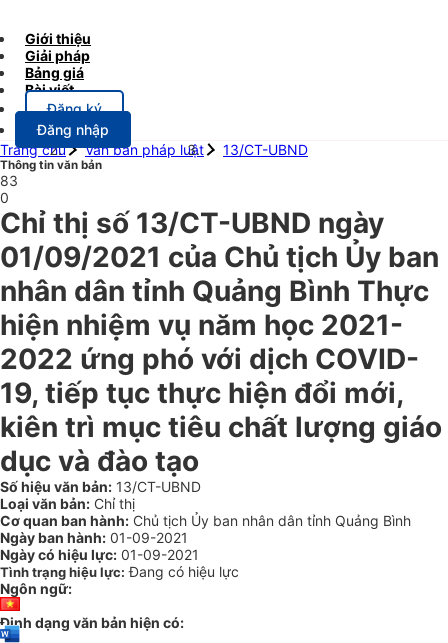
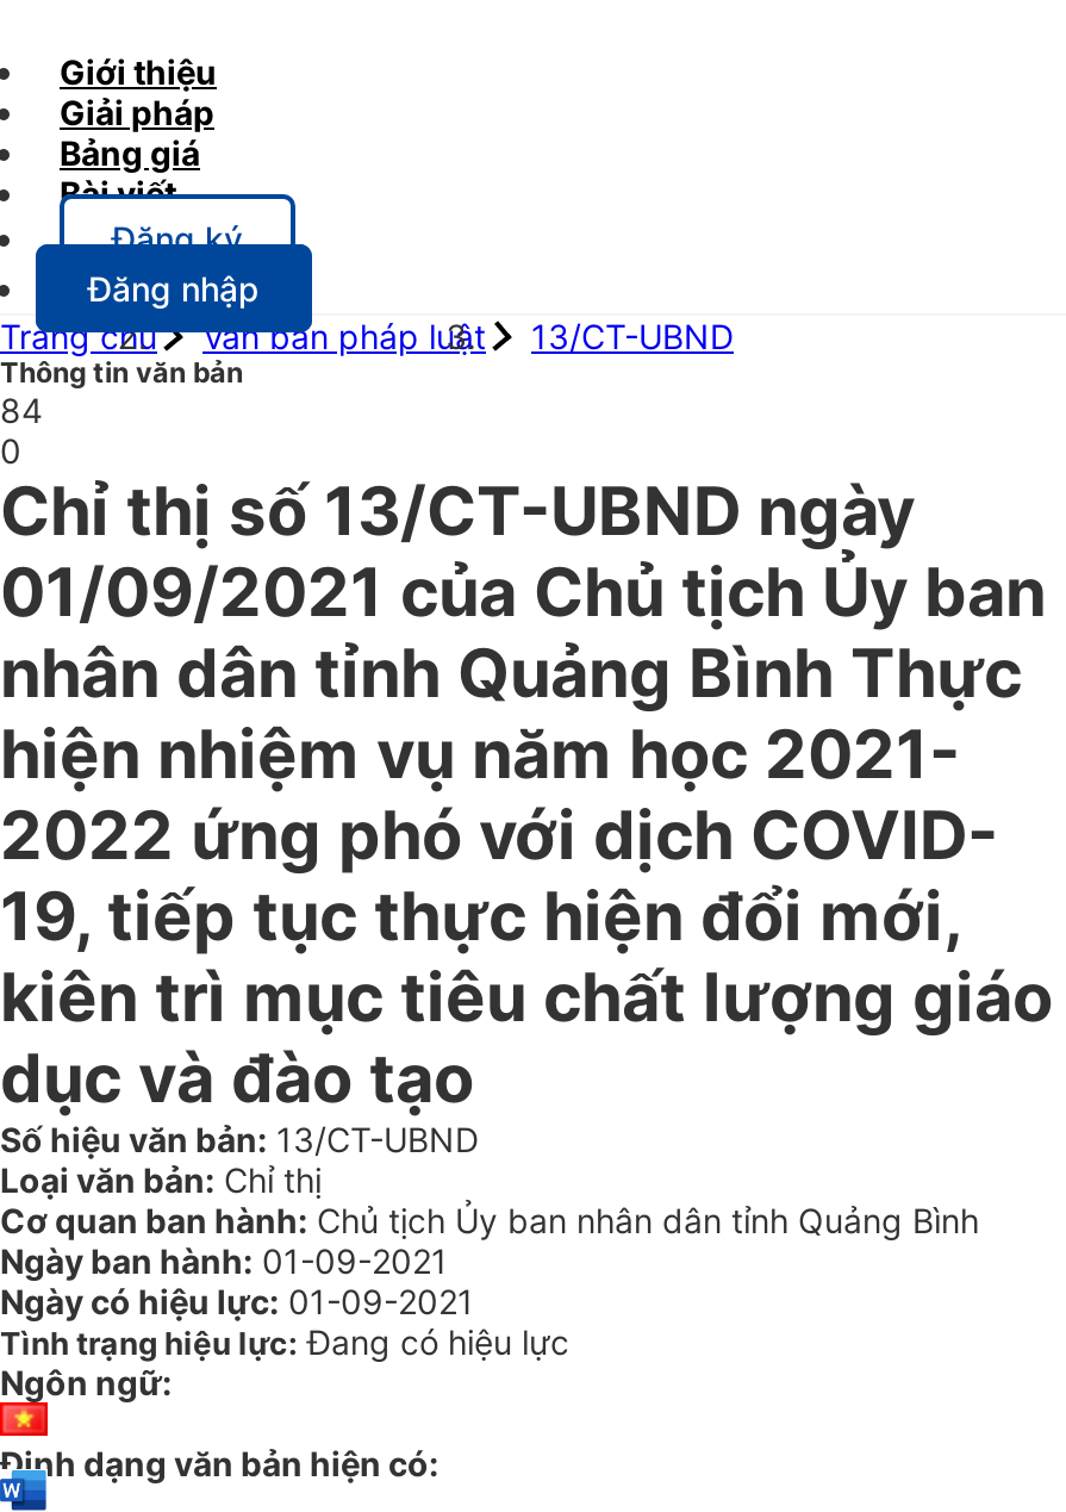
[0,172,18,189] 83 -> [0,390,43,430] 84

